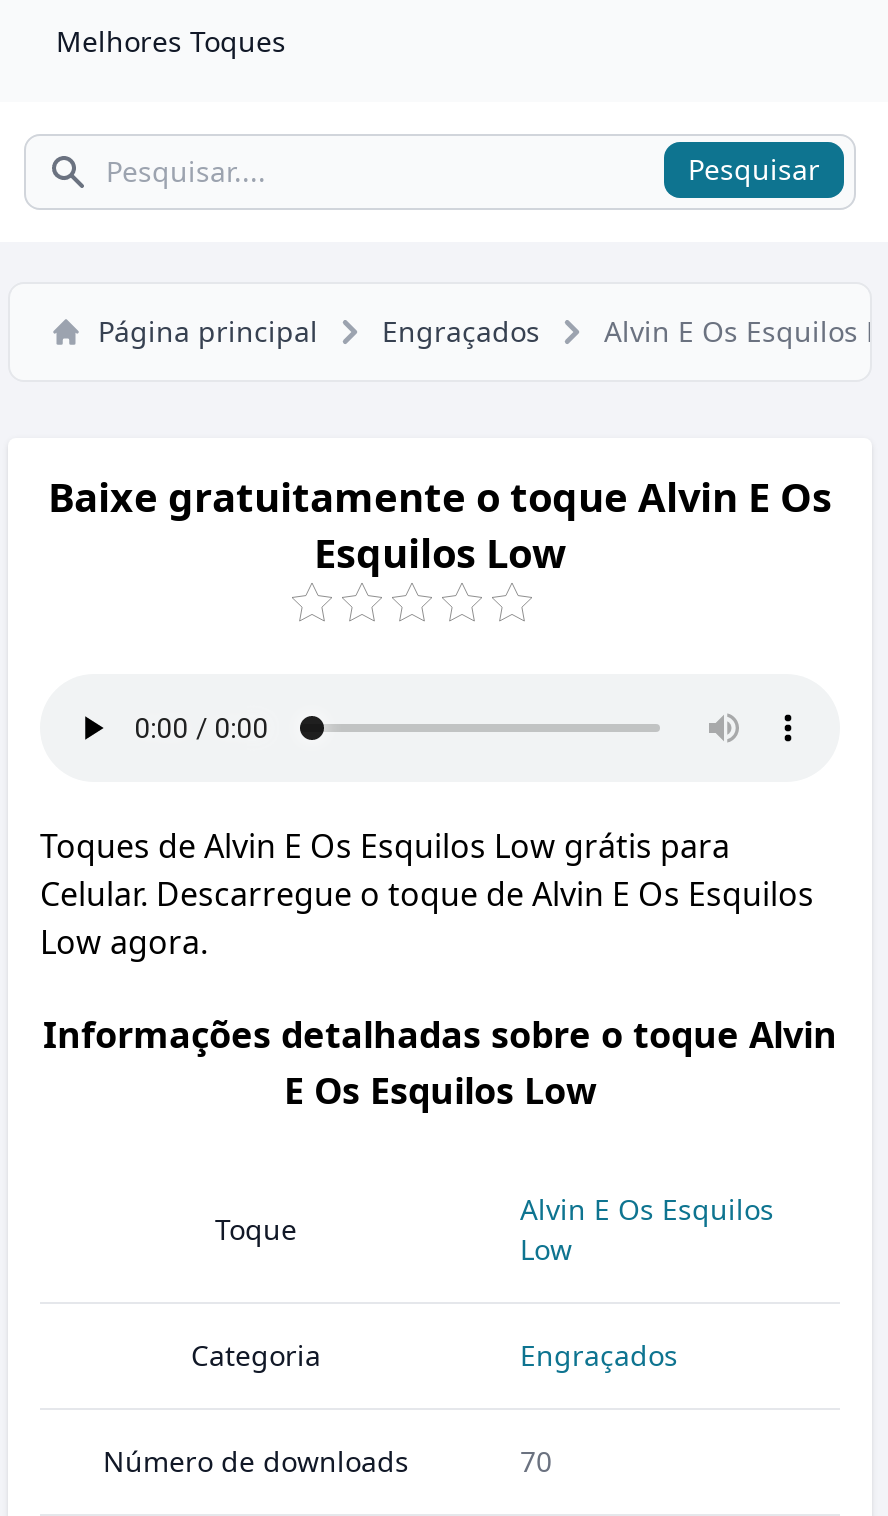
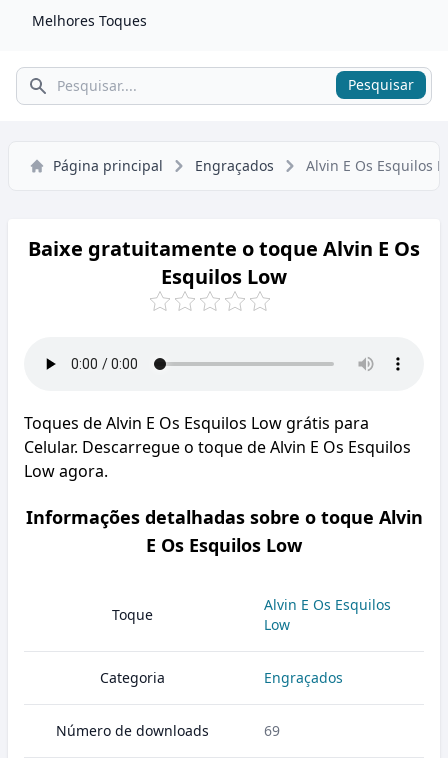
[520,1442,552,1480] 70 -> [264,721,280,740] 69

